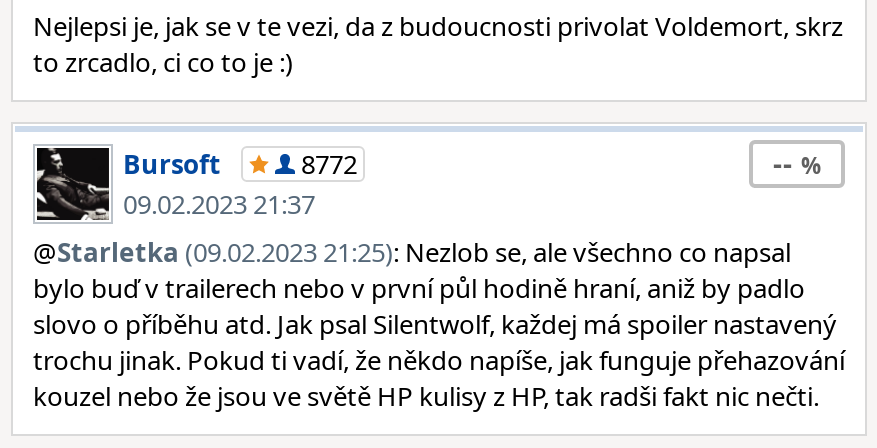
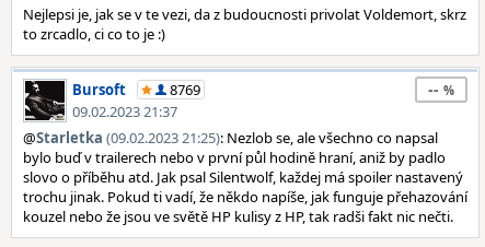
[301,146,357,182] 8772 -> [170,80,200,99] 8769

